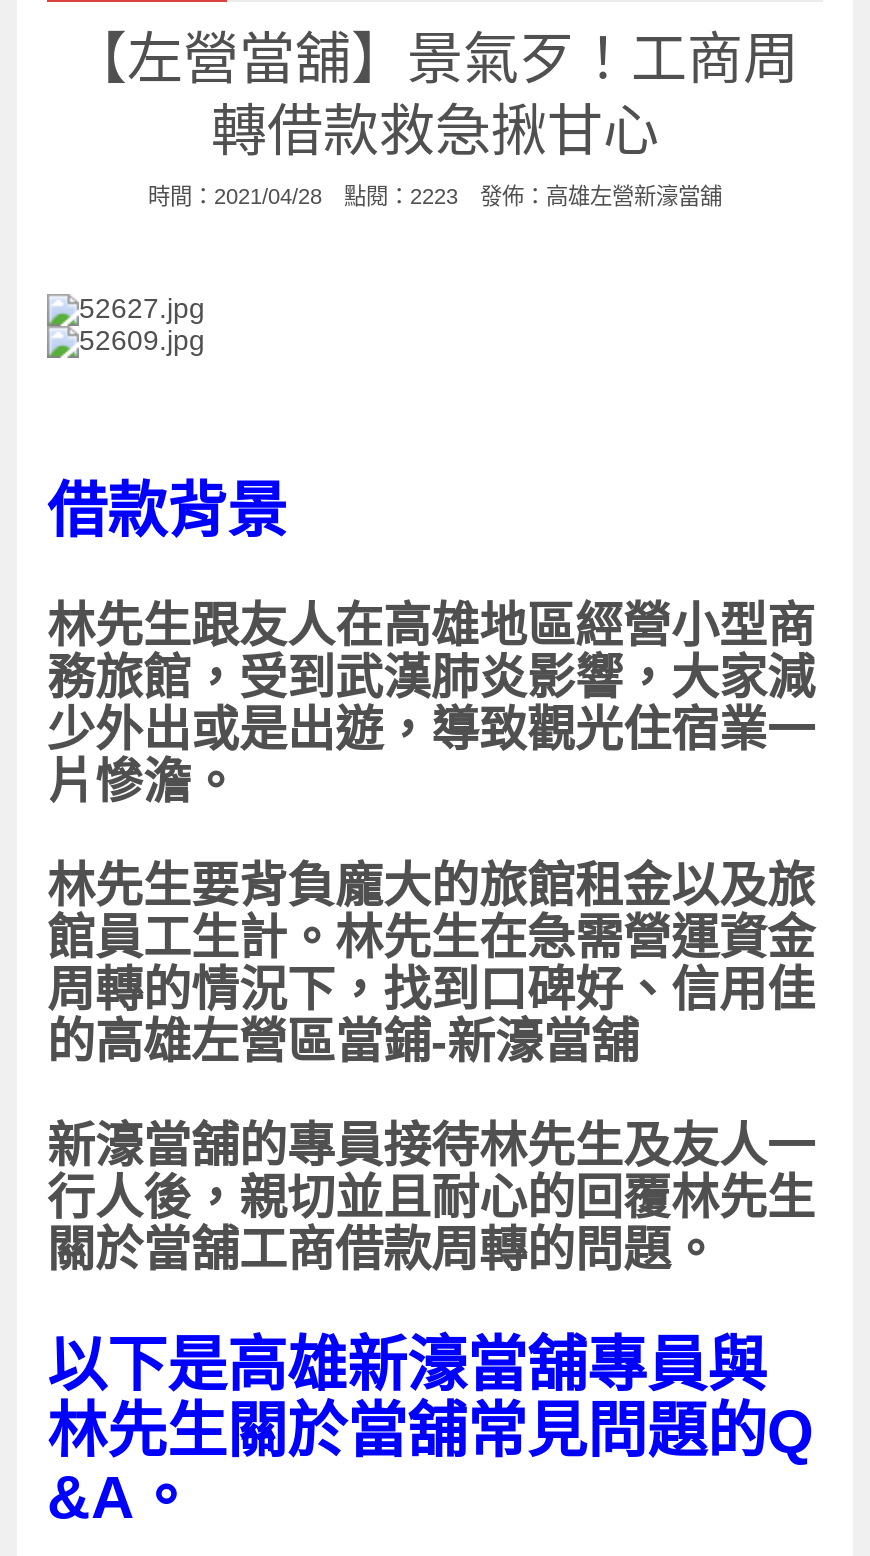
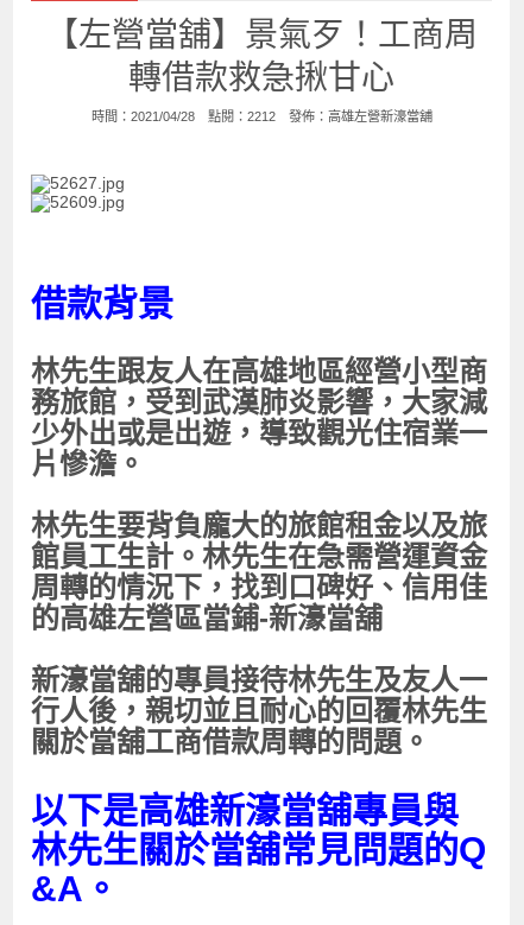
[148,183,722,207] 時間：2021/04/28 點閱：2223 發佈：高雄左營新濠當舖 -> [91,109,432,123] 時間：2021/04/28 點閱：2212 發佈：高雄左營新濠當舖

